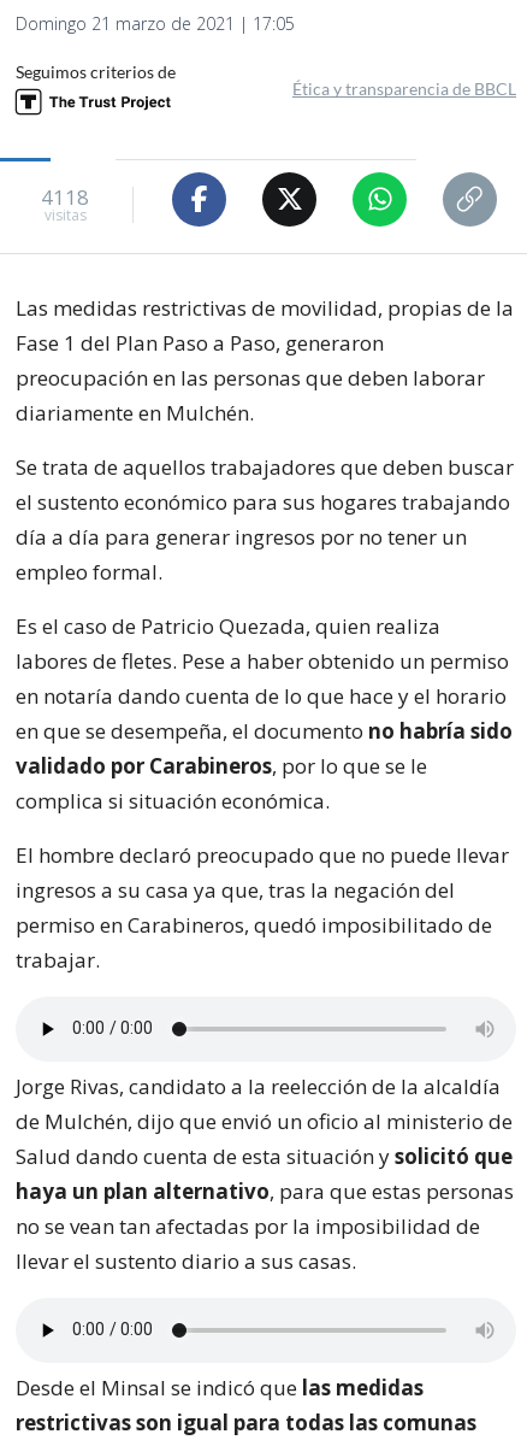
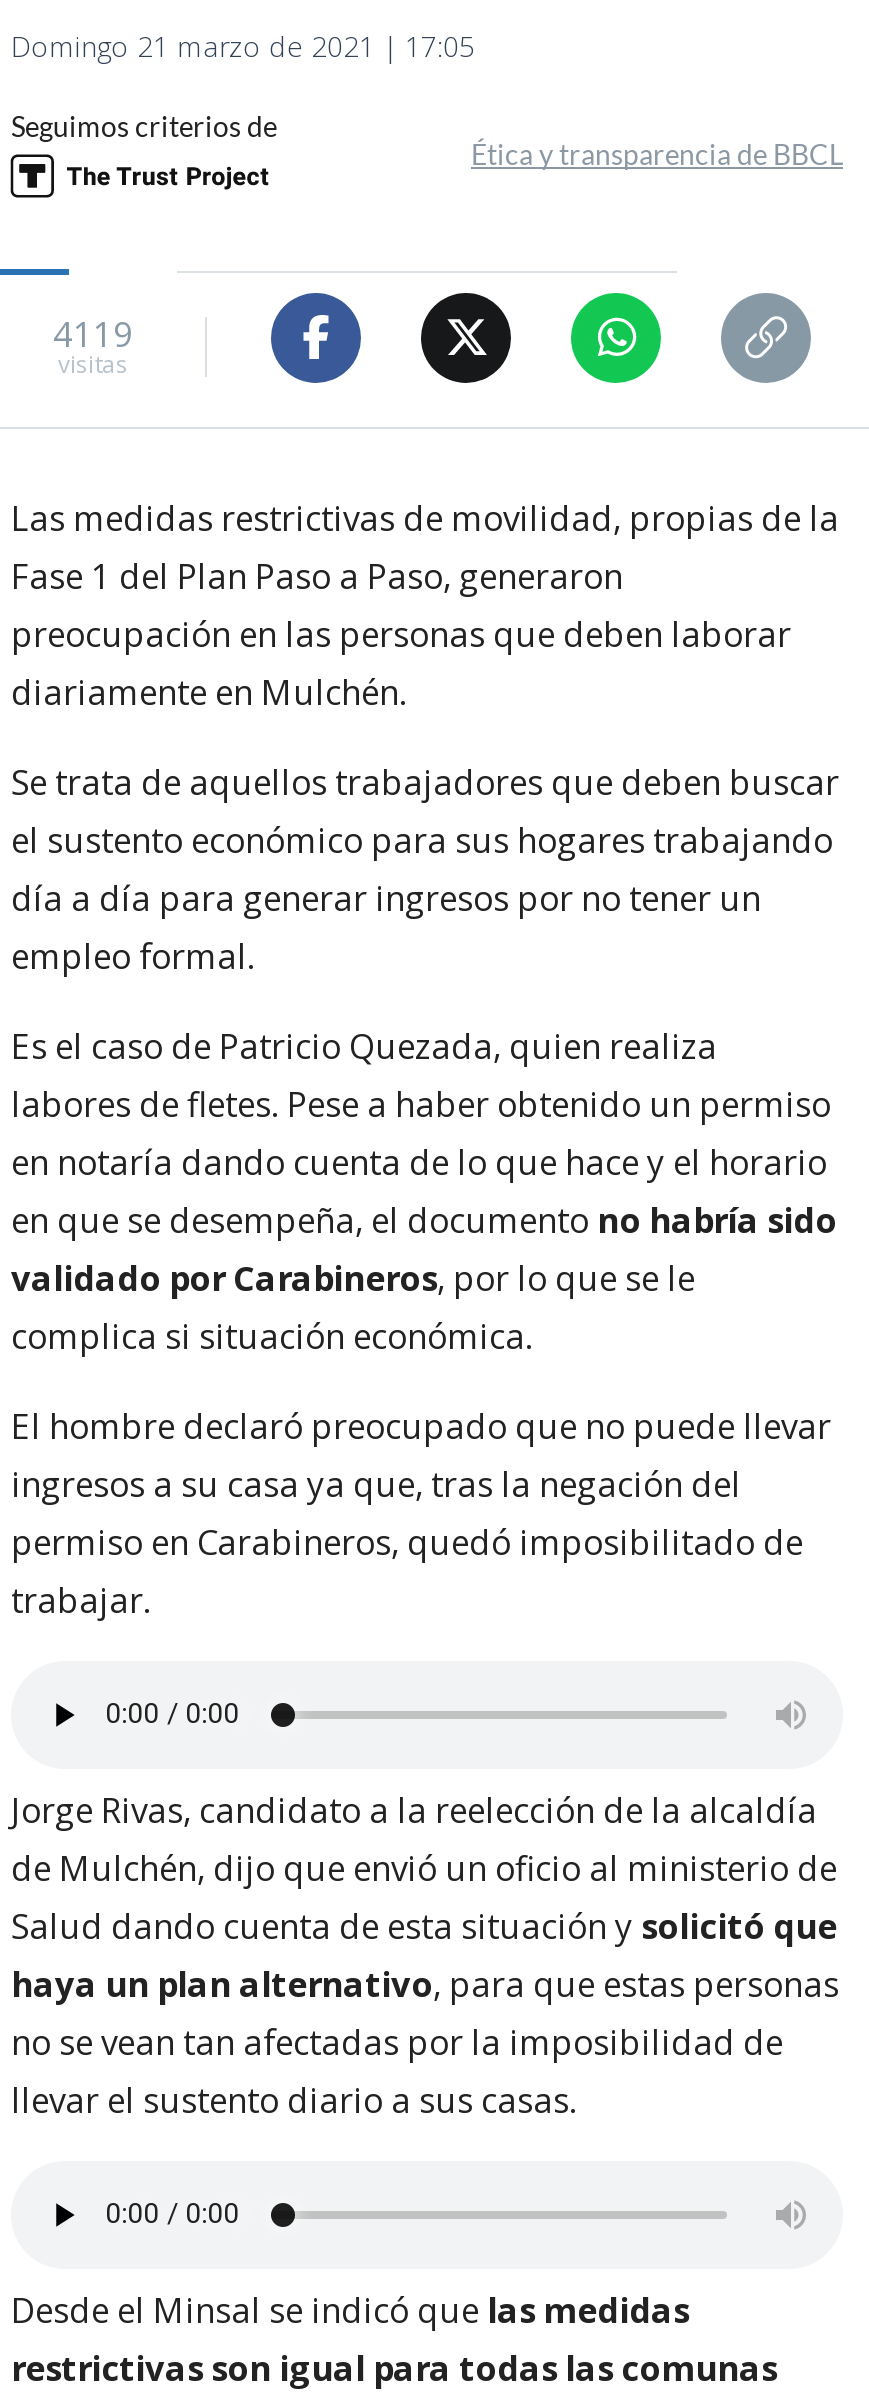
[41,184,89,211] 4118 -> [53,312,133,358] 4119

